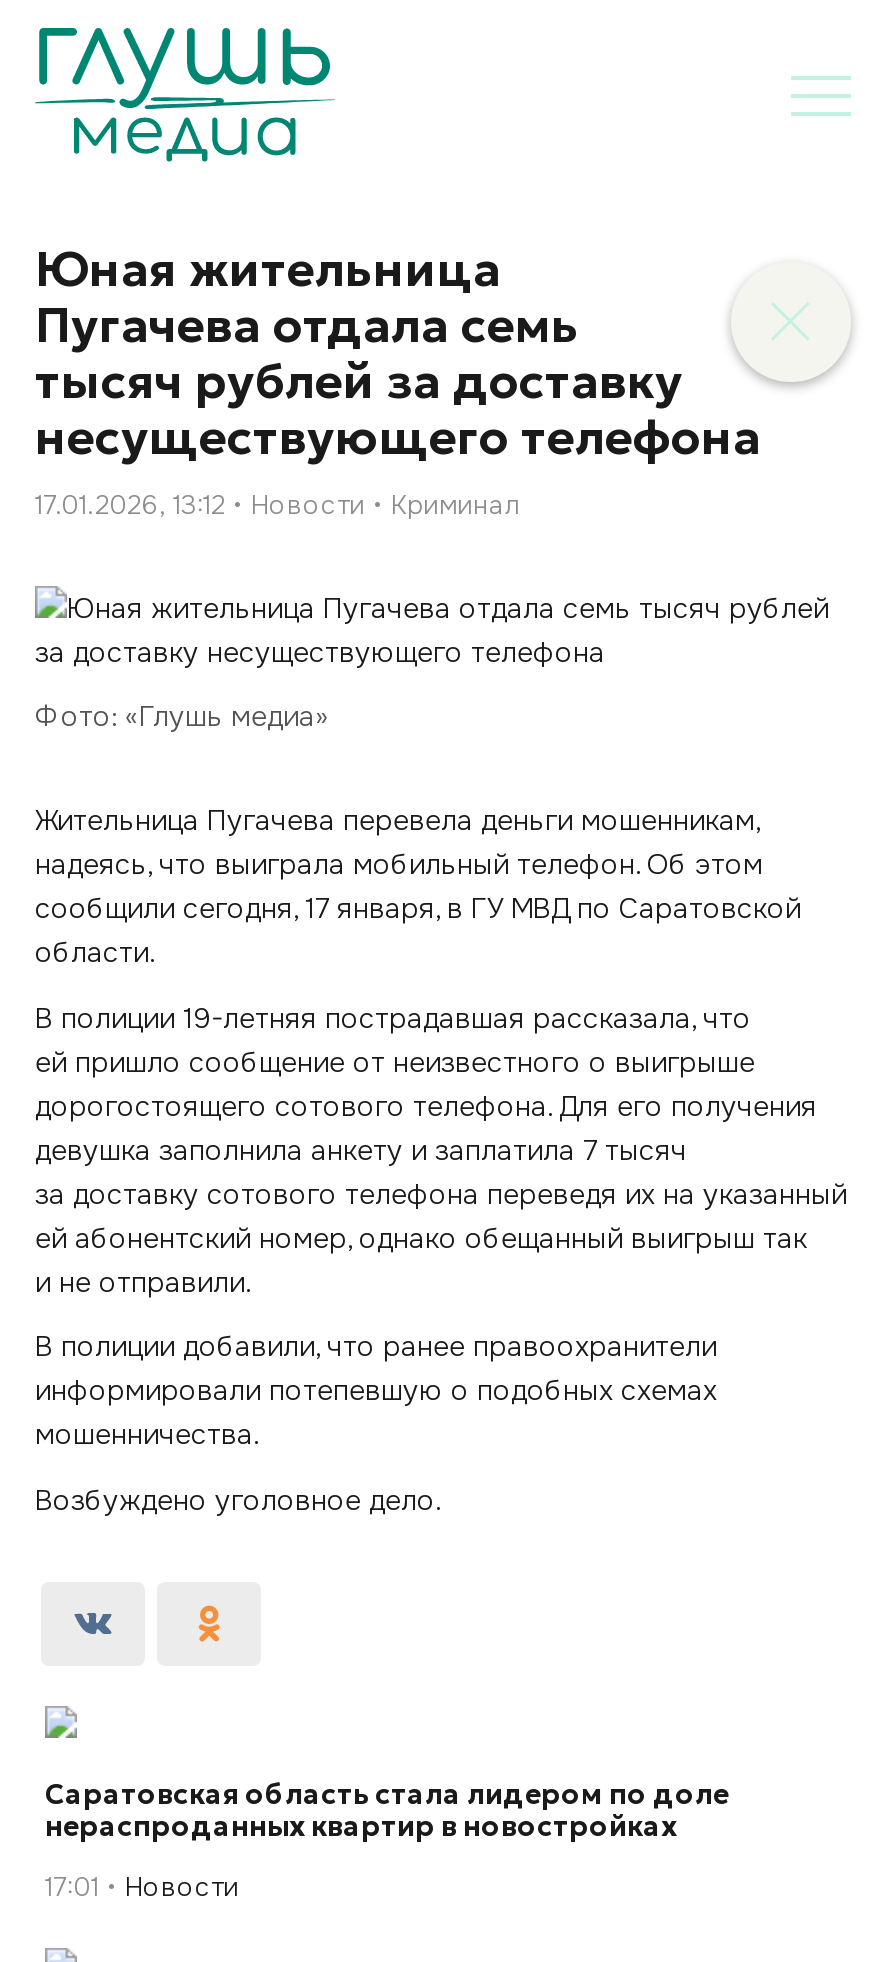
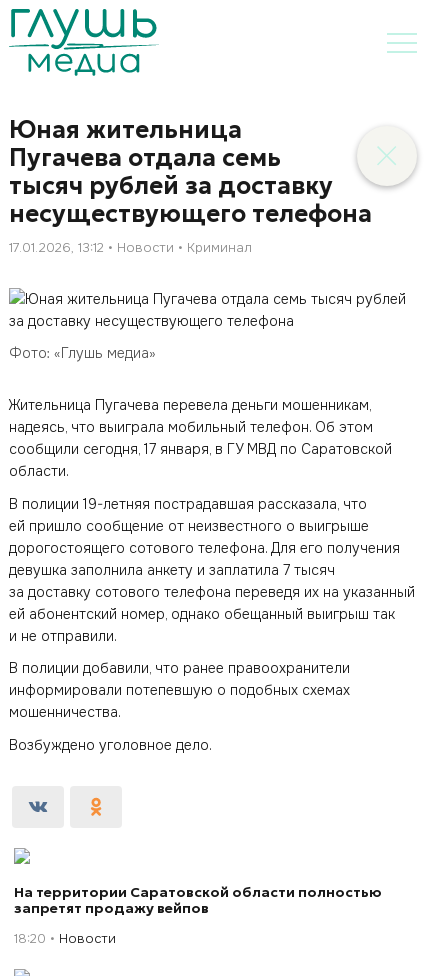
[45,1775,729,1843] Саратовская область стала лидером по доле | нераспроданных квартир в новостройках -> [14,882,382,916] На территории Саратовской области полностью | запретят продажу вейпов
[45,1869,239,1903] 17:01 Новости -> [14,929,116,946] 18:20 Новости

